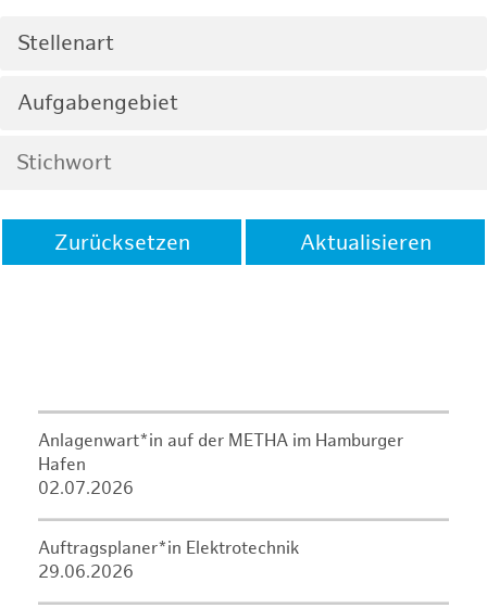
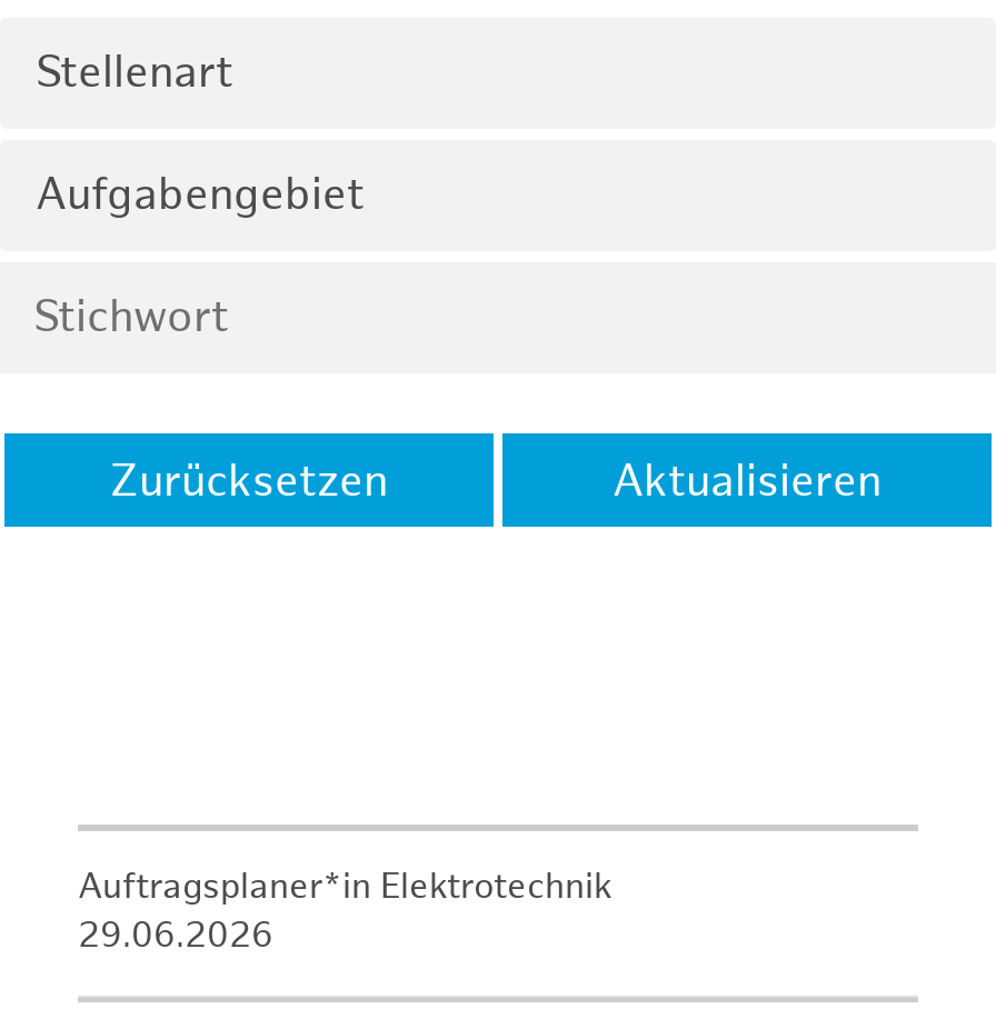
[38,431,403,500] Anlagenwart*in auf der METHA im Hamburger | Hafen | 02.07.2026 -> none

